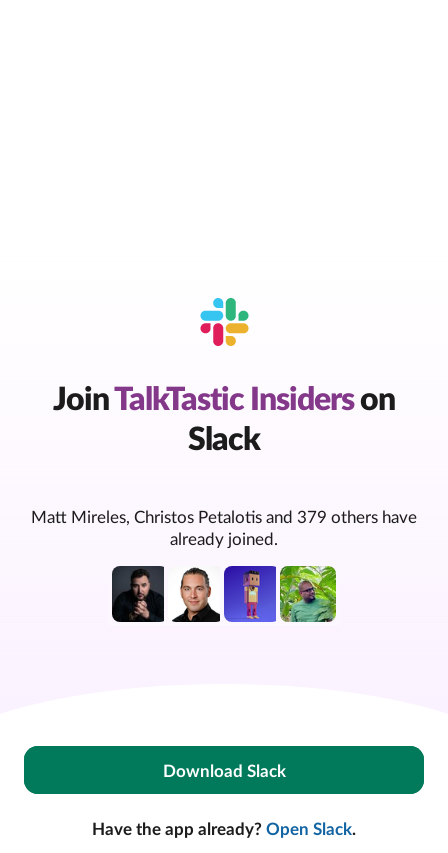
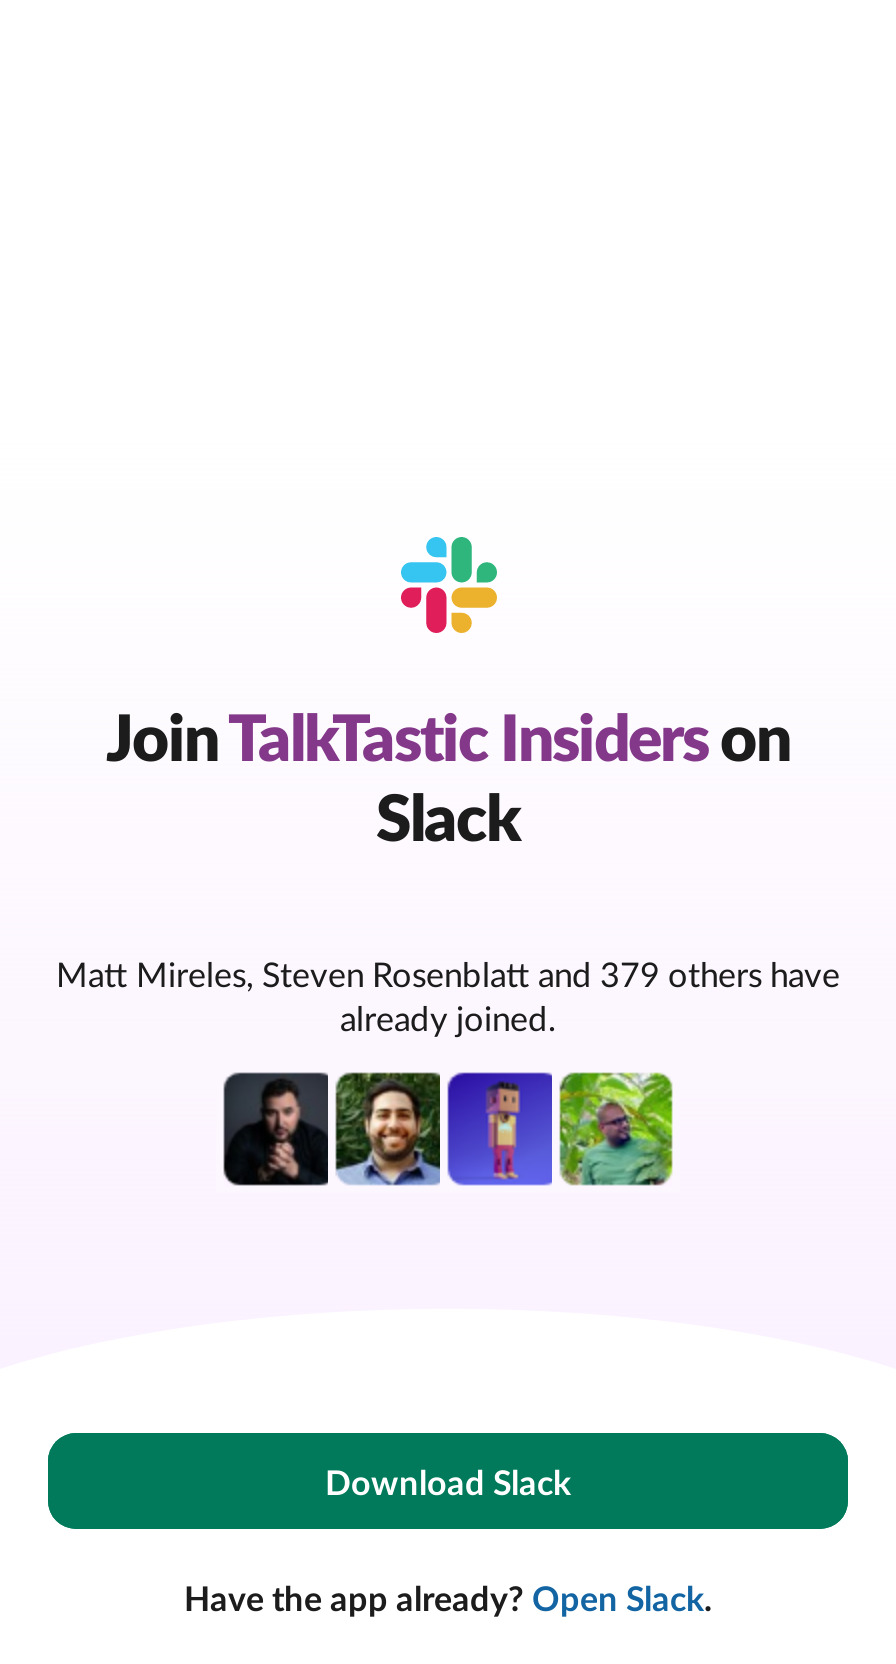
[31,506,417,527] Matt Mireles, Christos Petalotis and 379 others have -> [56,953,840,995] Matt Mireles, Steven Rosenblatt and 379 others have
[168,566,221,623] [image] -> [334,1071,442,1187] [image]

